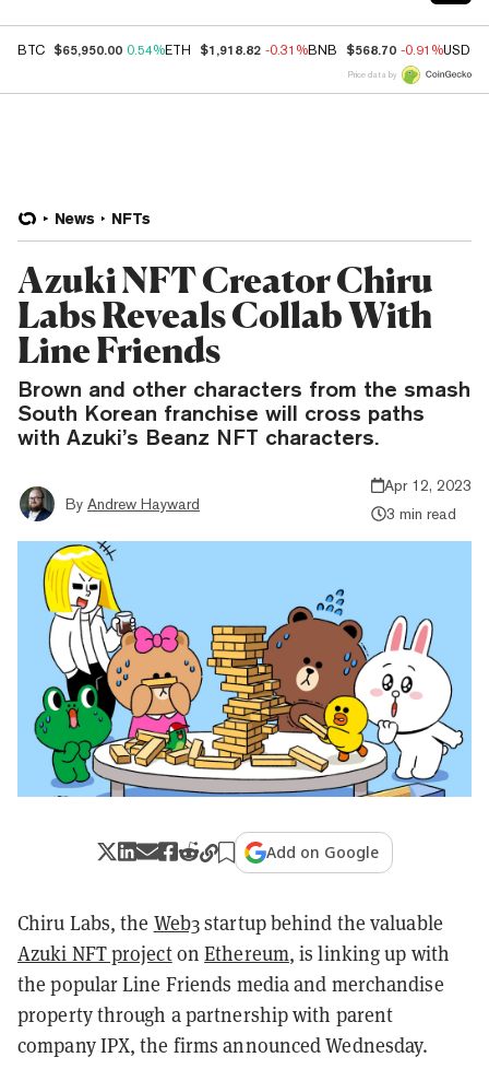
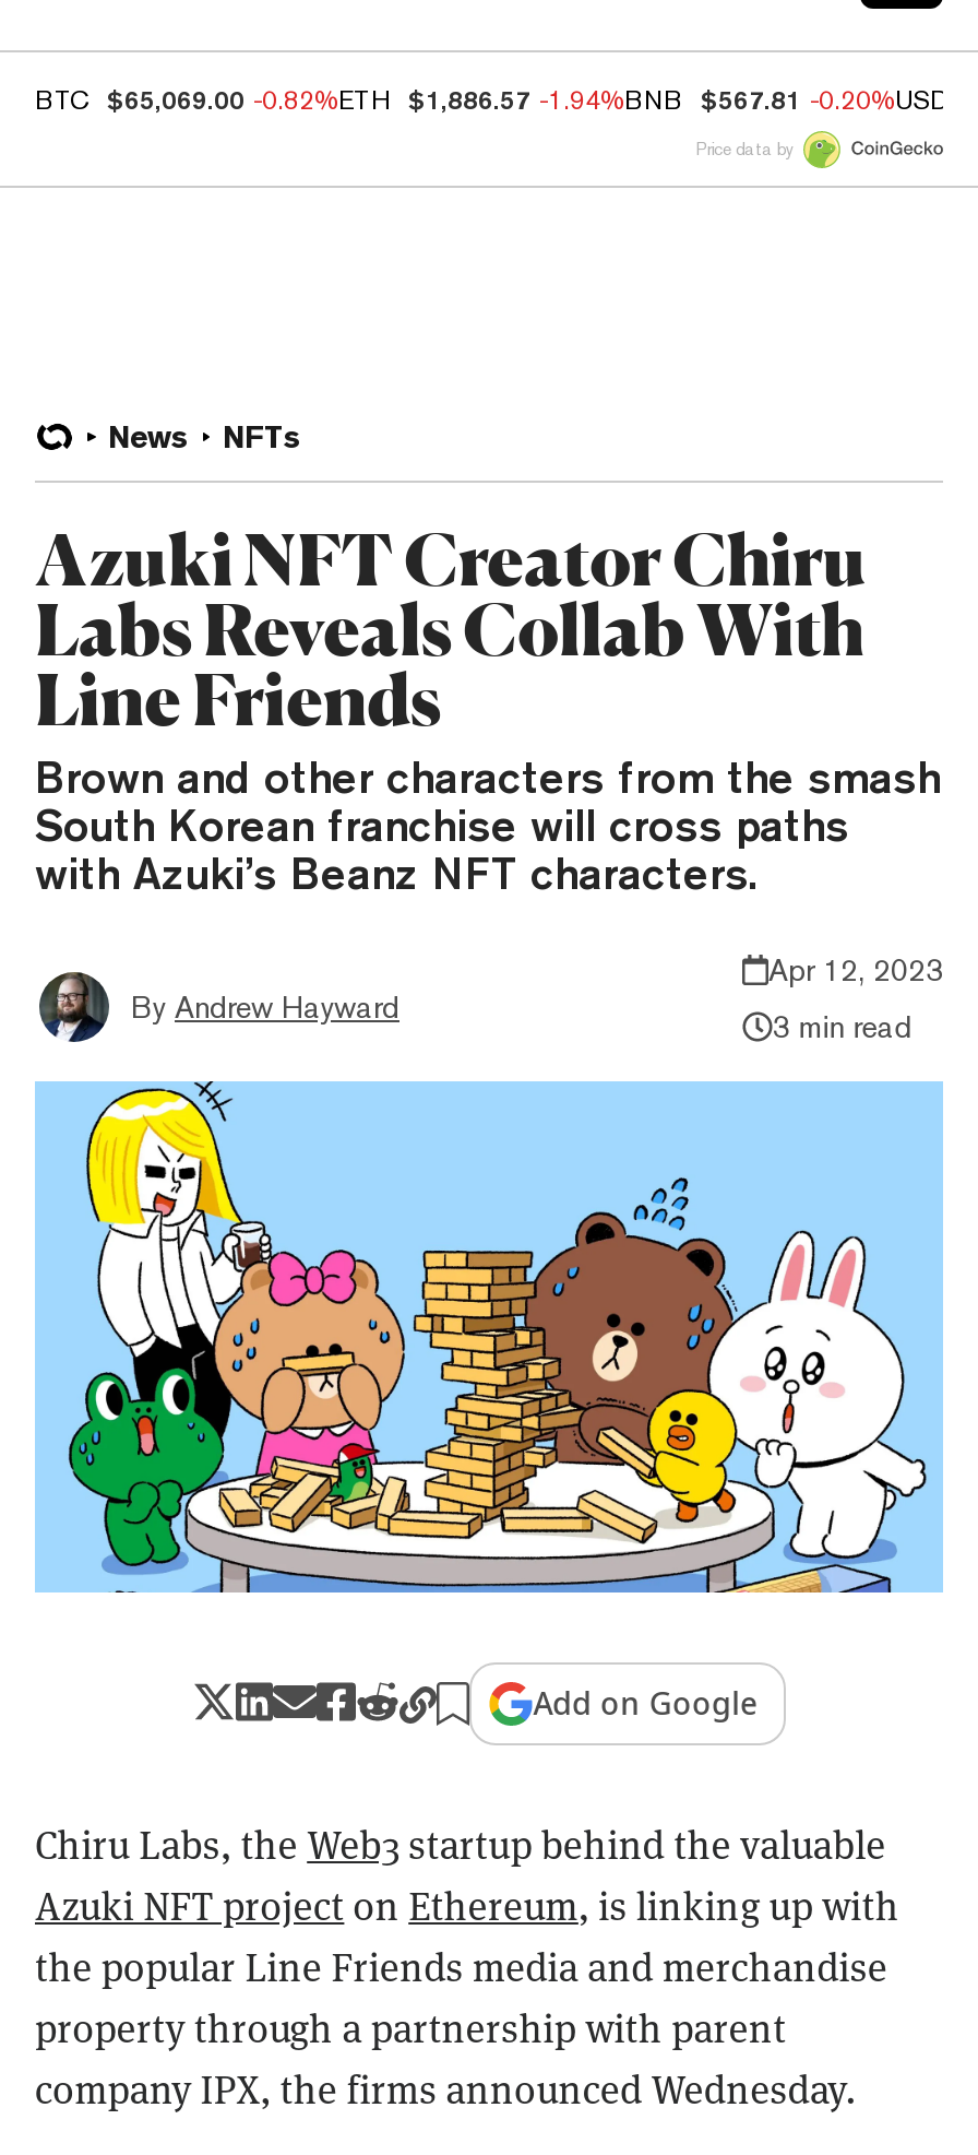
[17,42,480,58] BTC $65,950.00 0.54%ETH $1,918.82 -0.31%BNB $568.70 -0.91%USDC -> [35,83,969,116] BTC $65,069.00 -0.82%ETH $1,886.57 -1.94%BNB $567.81 -0.20%USDC

